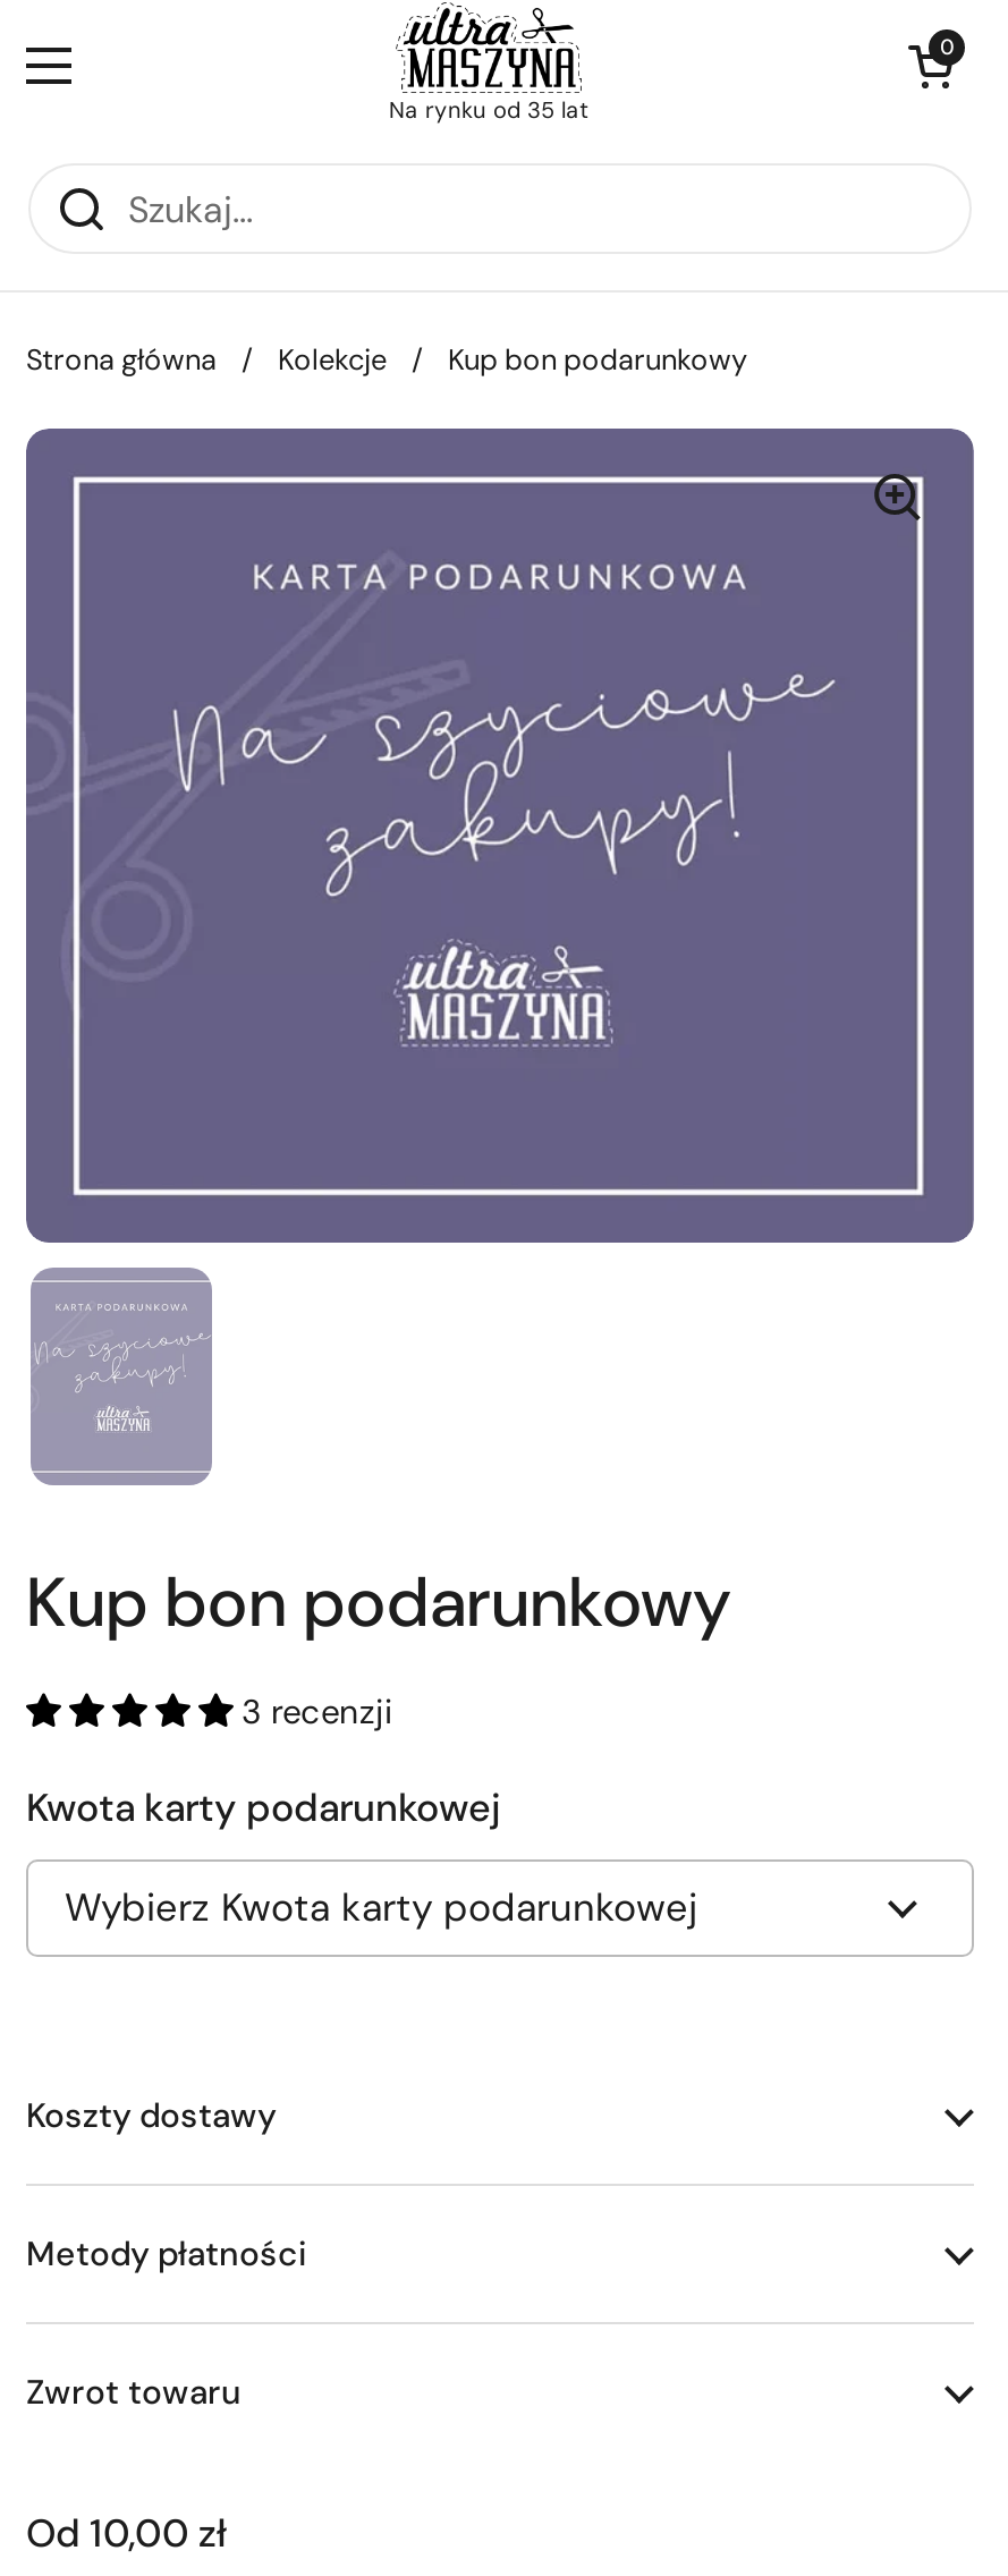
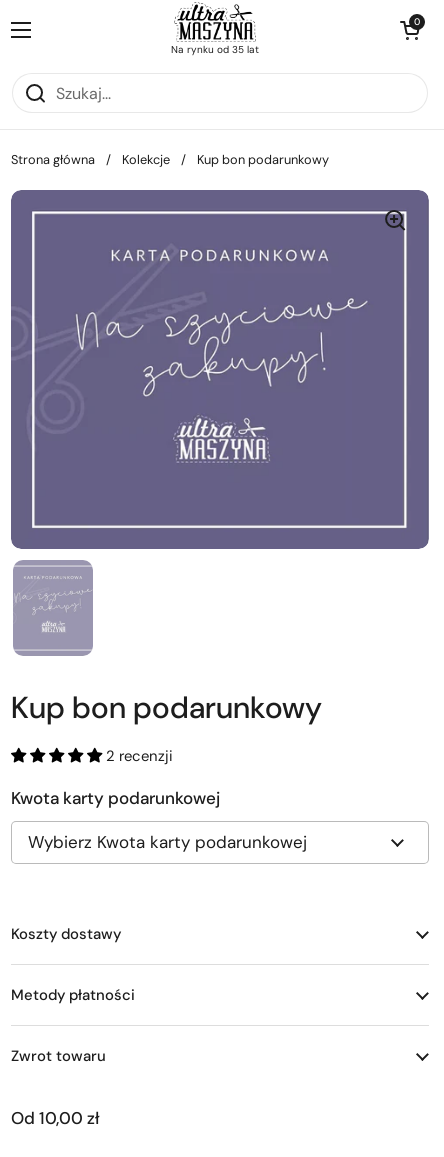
[242,1689,393,1734] 3 recenzji -> [106,746,173,766] 2 recenzji

